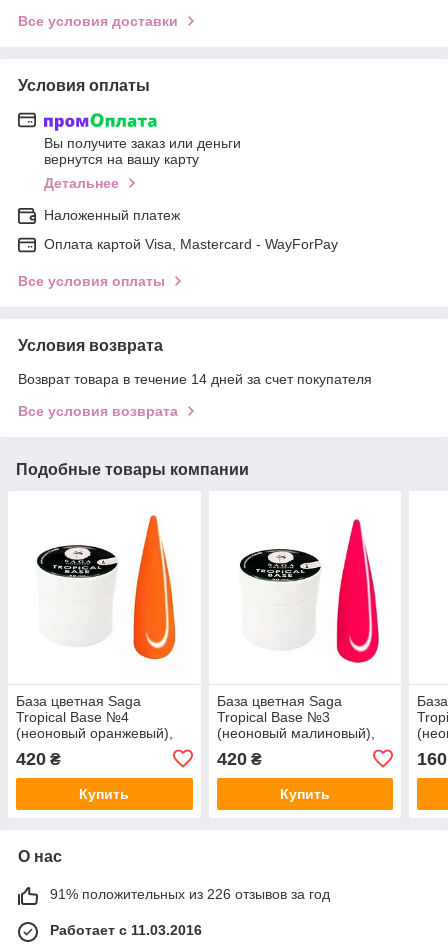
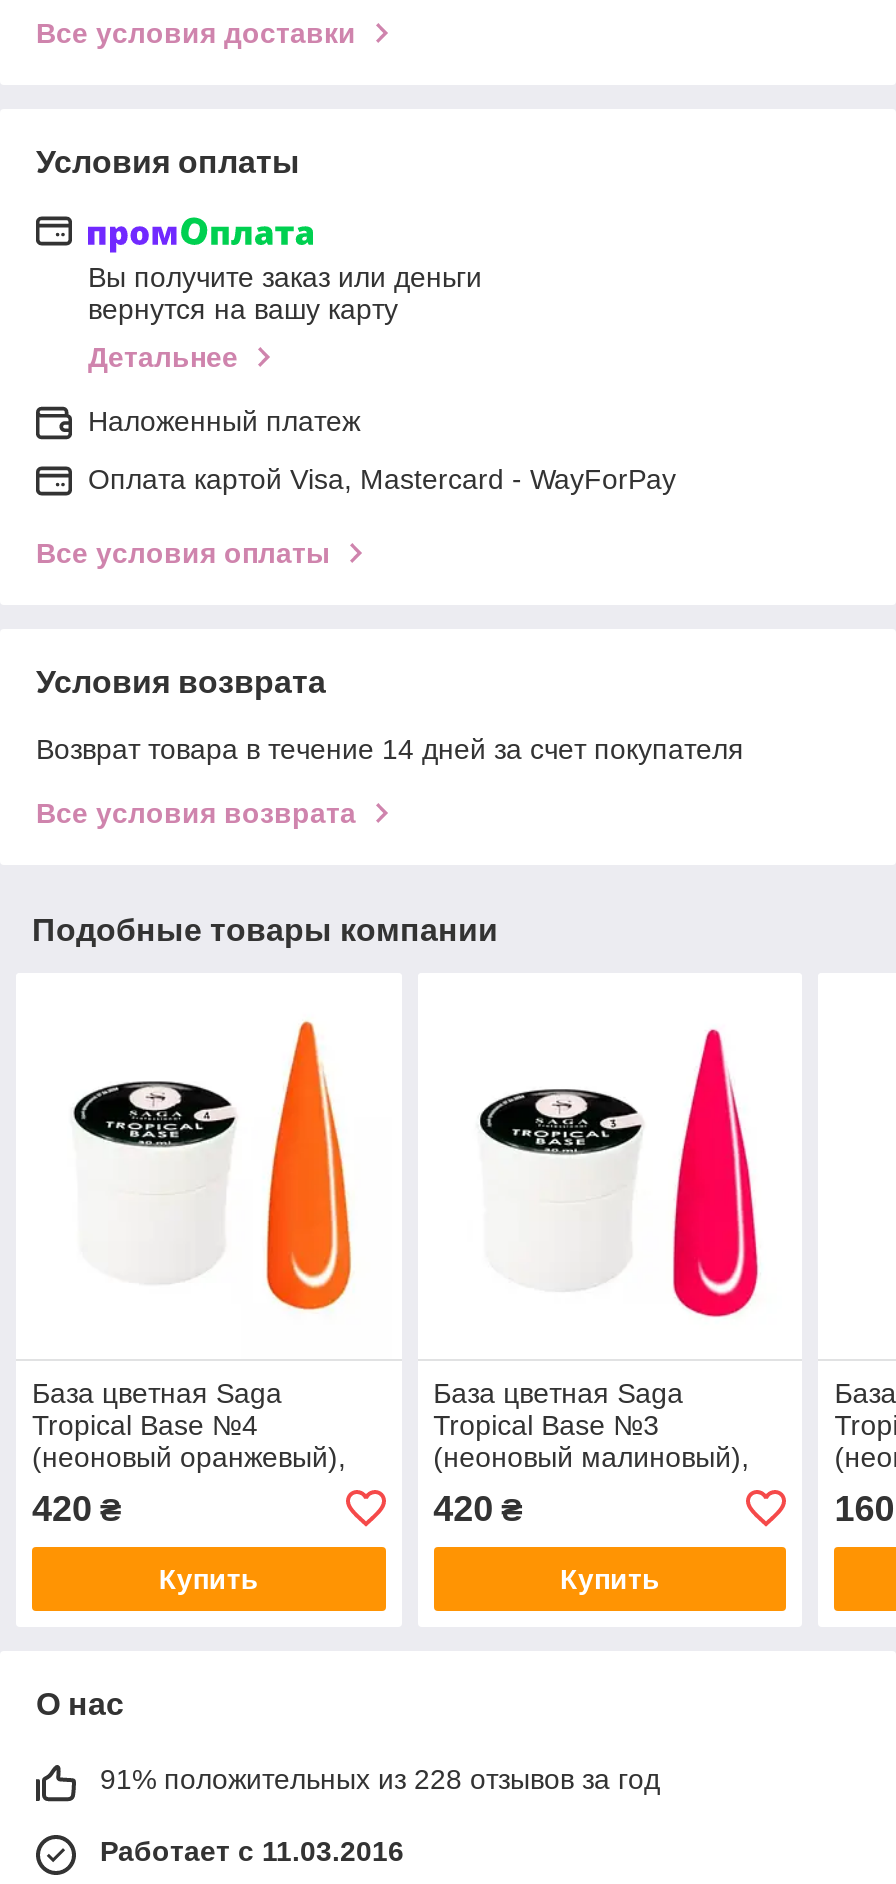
[50,886,330,902] 91% положительных из 226 отзывов за год -> [100,1763,660,1795] 91% положительных из 228 отзывов за год

